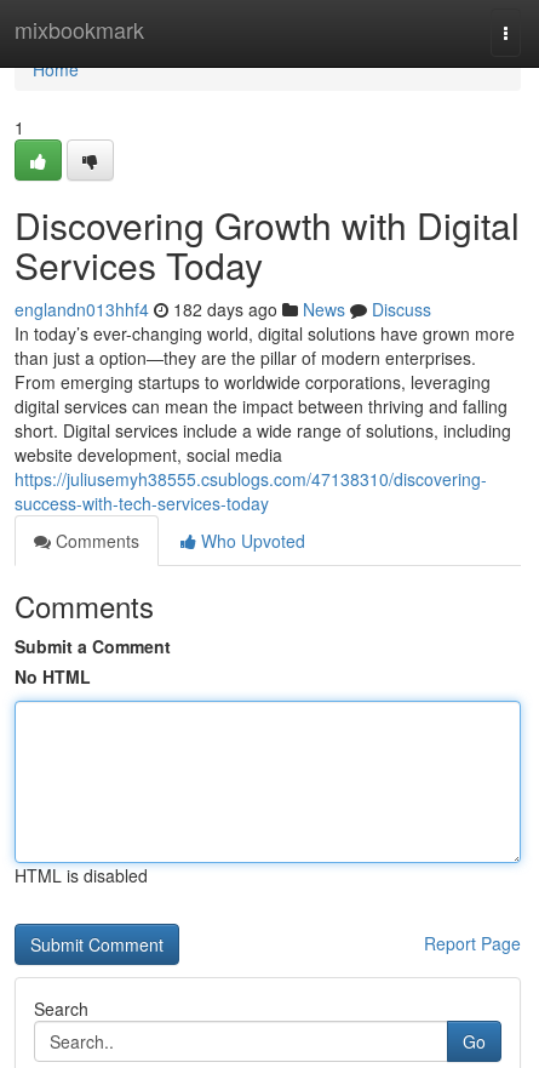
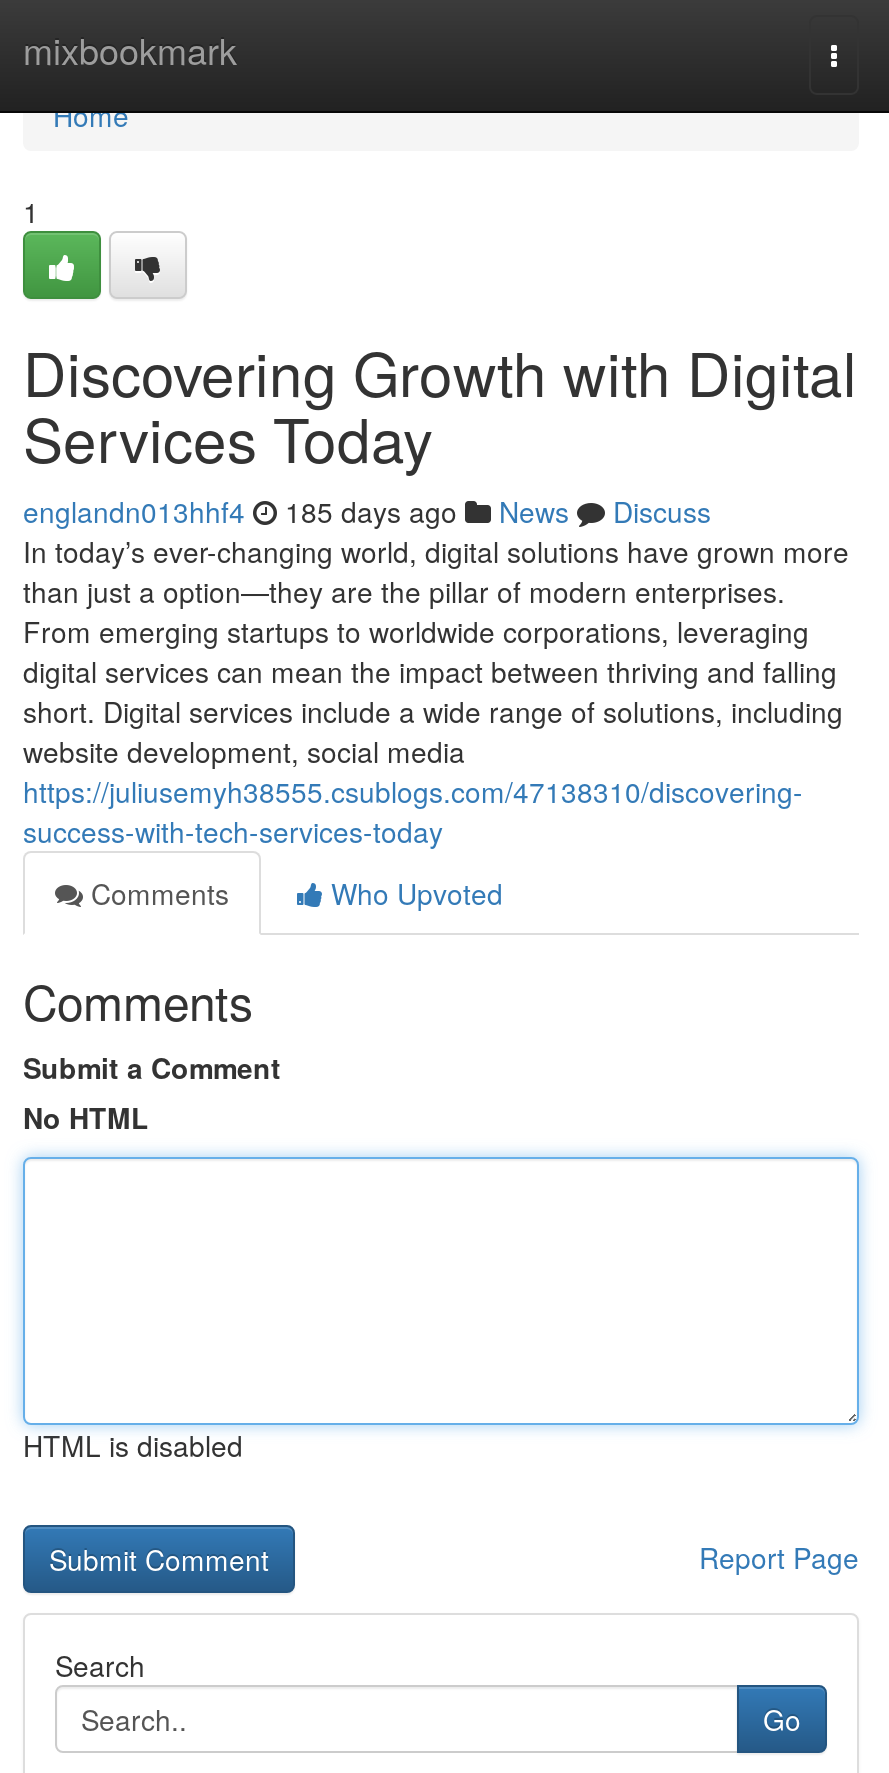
[15,297,431,321] englandn013hhf4 182 days ago News Discuss -> [23,491,711,531] englandn013hhf4 185 days ago News Discuss

